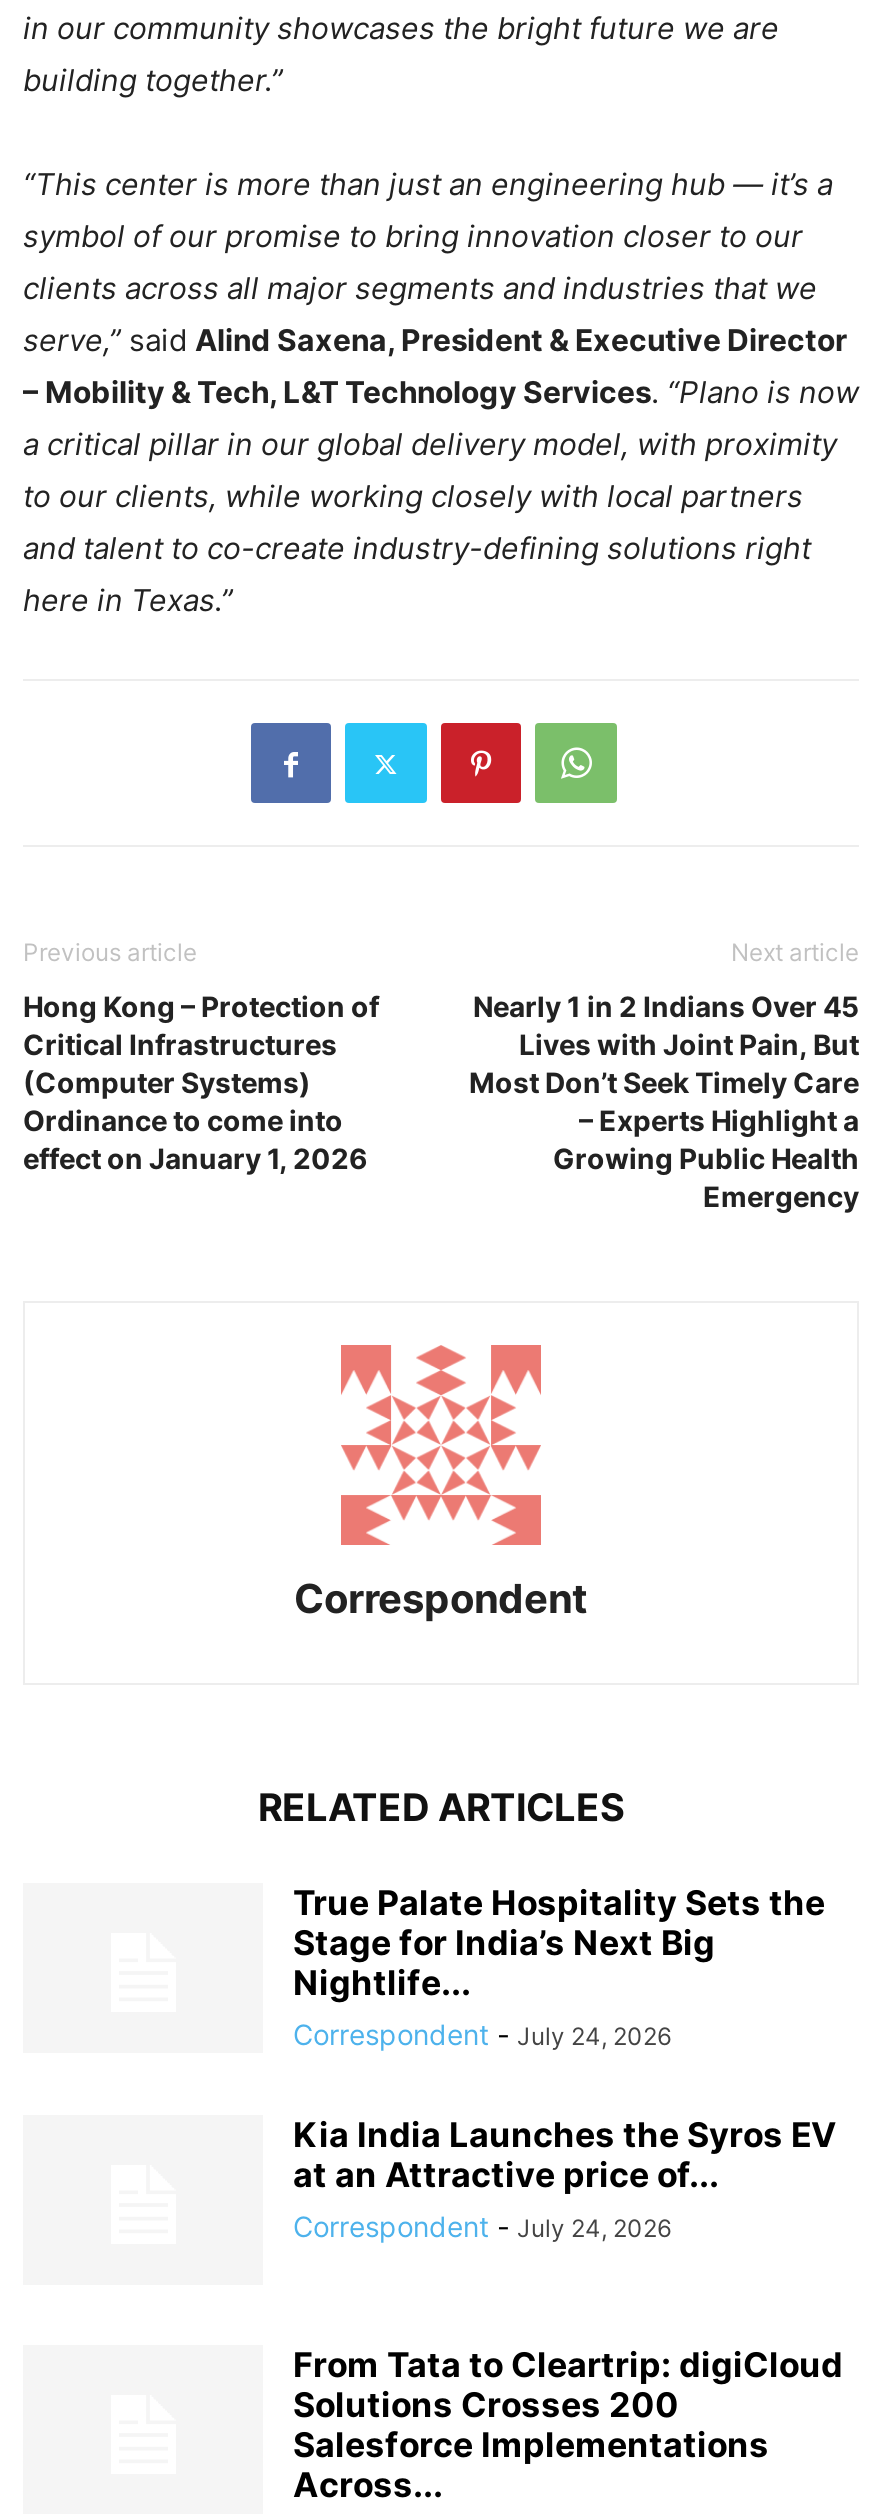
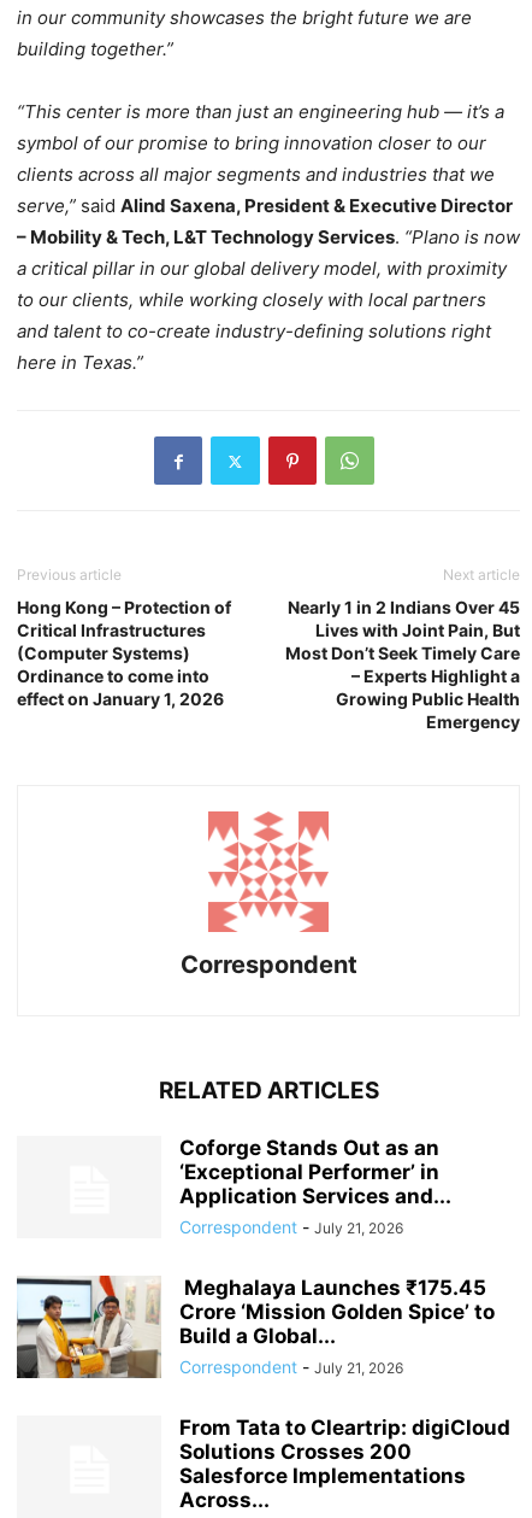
none -> [16,1274,161,1379] [image]
[293,1883,825,2051] True Palate Hospitality Sets the | Stage for India’s Next Big | Nightlife... | Correspondent - July 24, 2026 -> [179,1136,451,1237] Coforge Stands Out as an | ‘Exceptional Performer’ in | Application Services and... | Correspondent - July 21, 2026
[293,2115,837,2243] Kia India Launches the Syros EV | at an Attractive price of... | Correspondent - July 24, 2026 -> [179,1276,495,1377] Meghalaya Launches ₹175.45 | Crore ‘Mission Golden Spice’ to | Build a Global... | Correspondent - July 21, 2026

